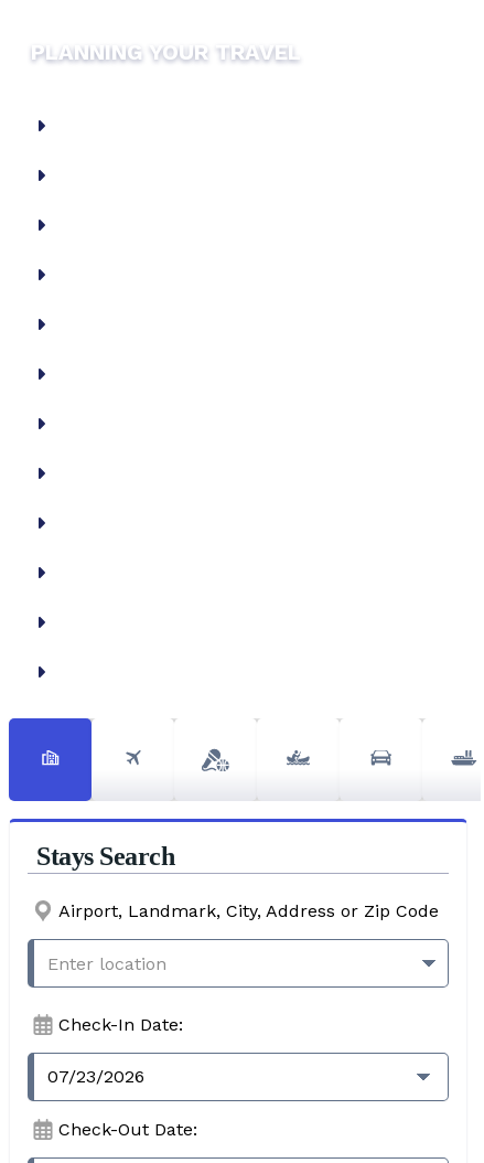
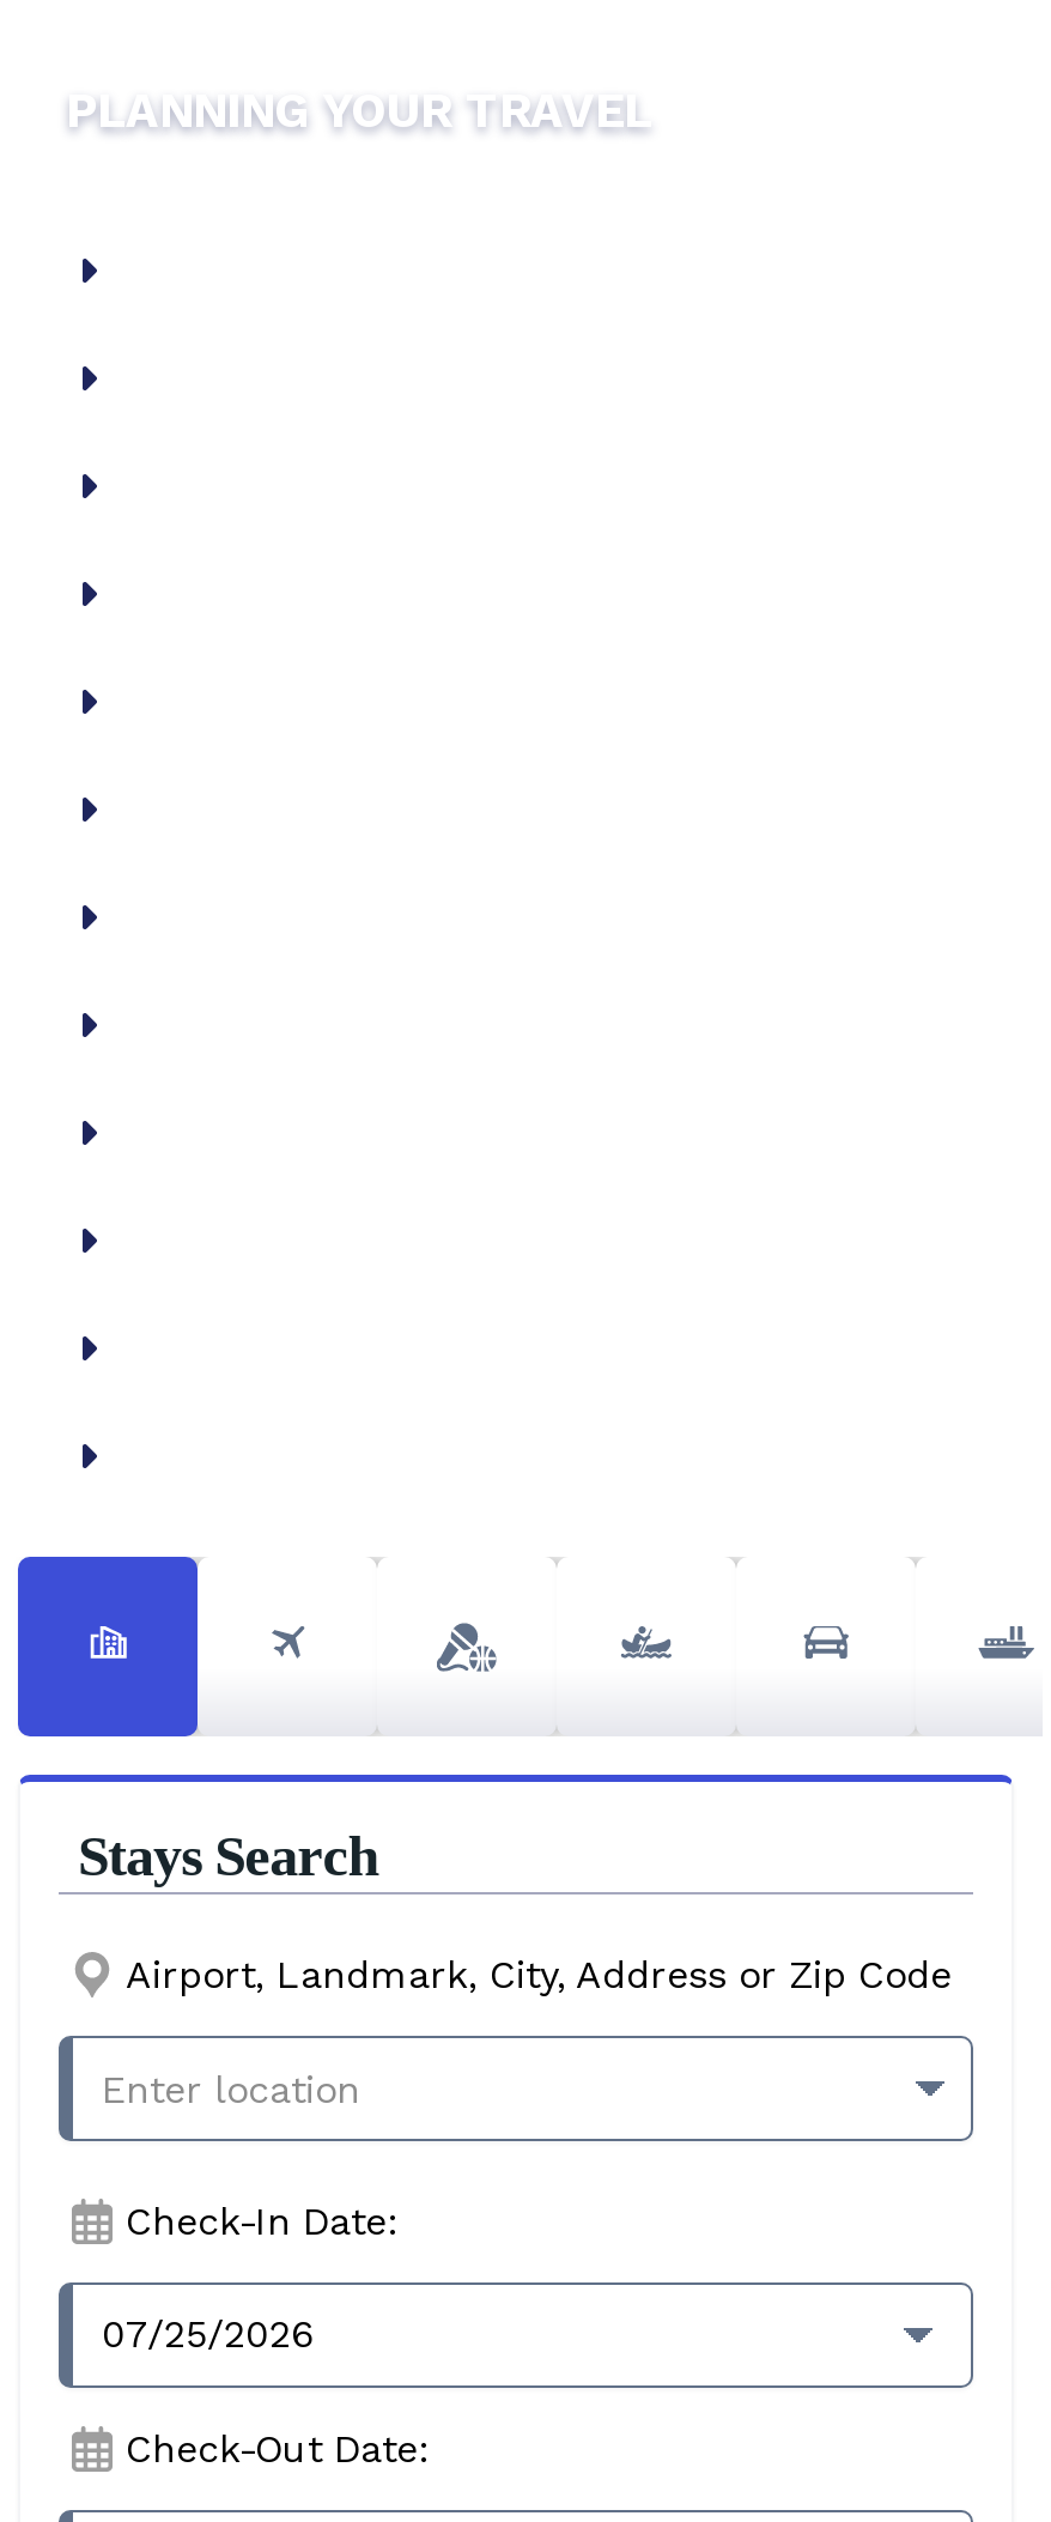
[47,1066,144,1087] 07/23/2026 -> [102,2311,312,2357] 07/25/2026

